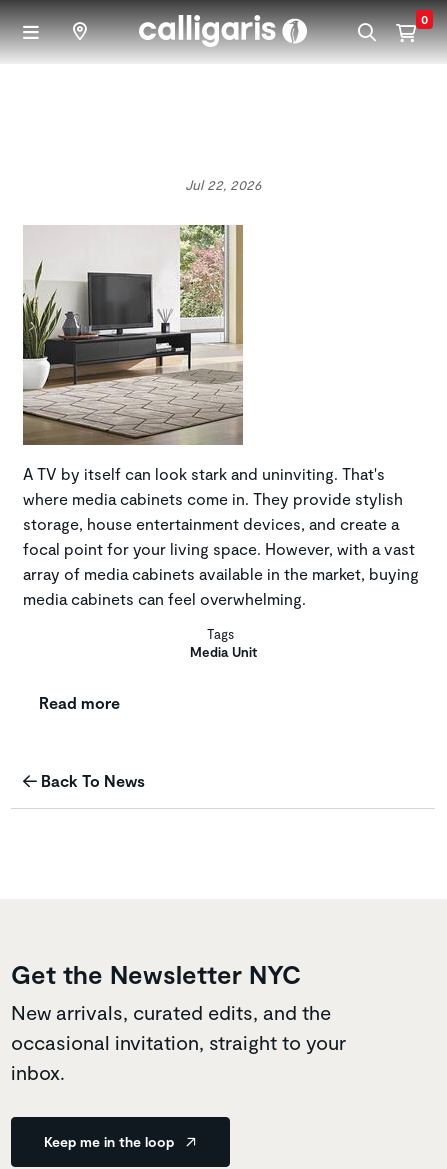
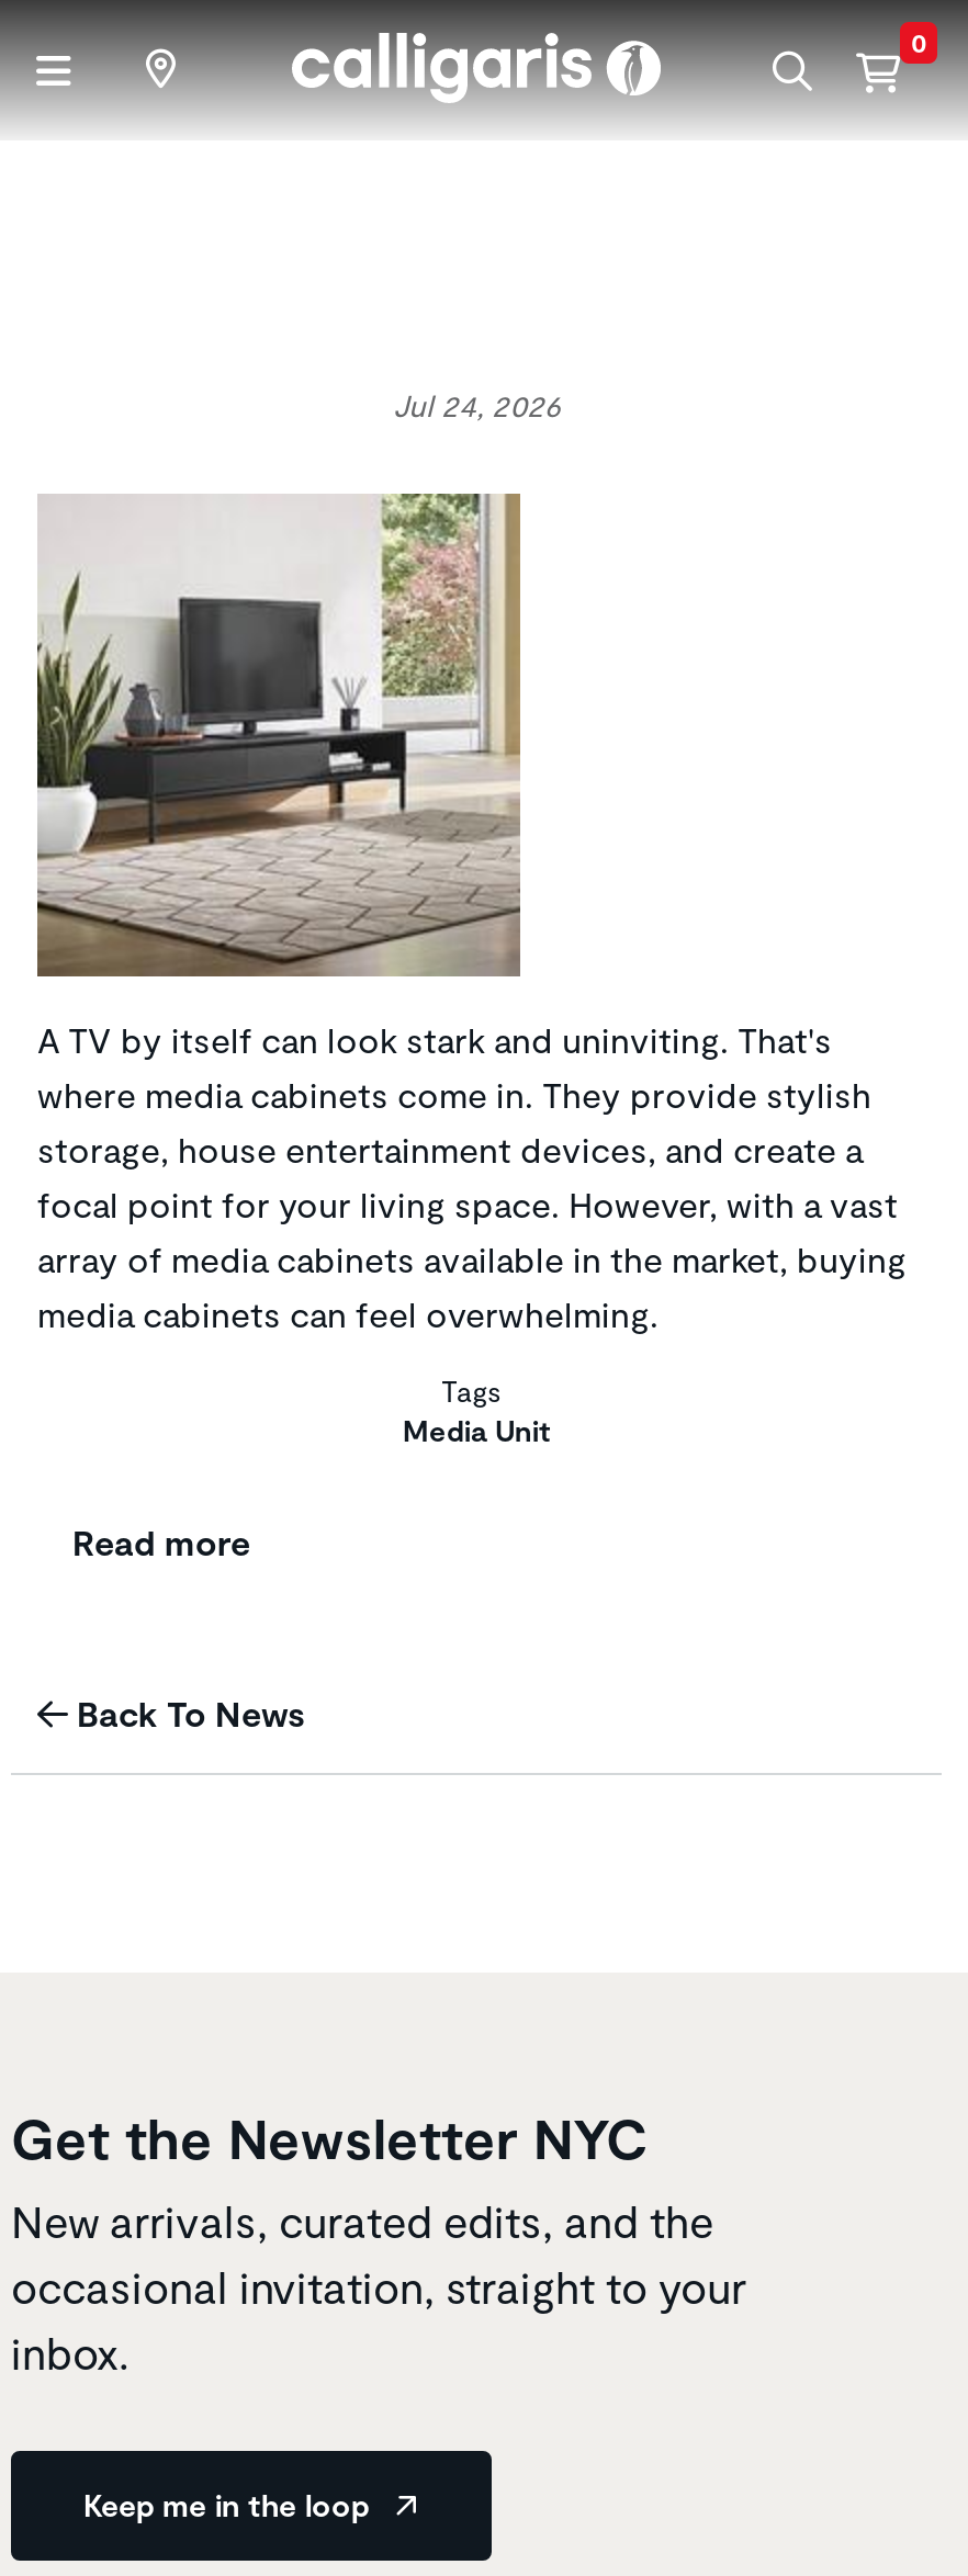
[185,176,261,193] Jul 22, 2026 -> [393,386,560,423] Jul 24, 2026

